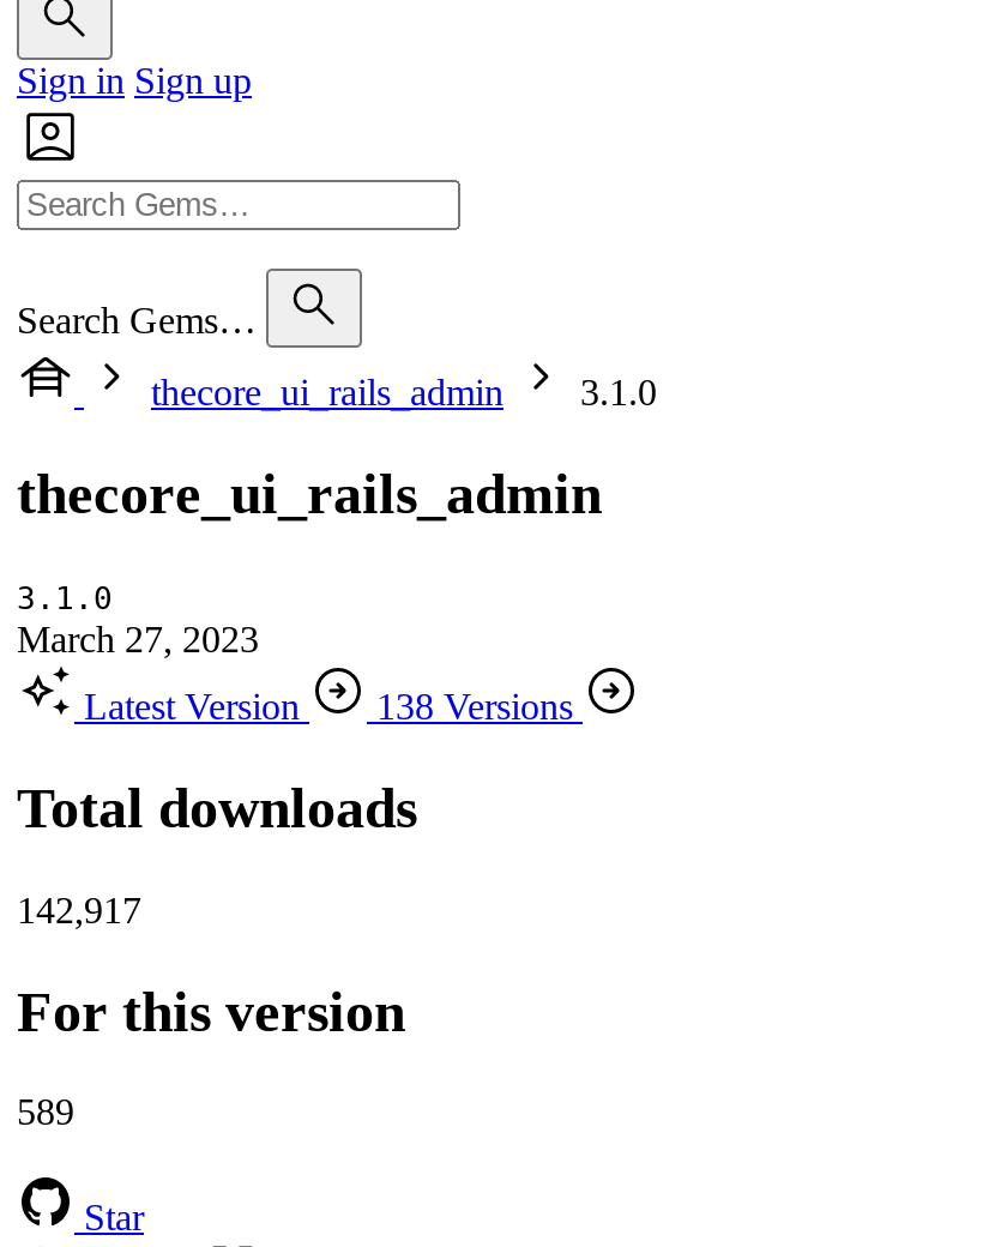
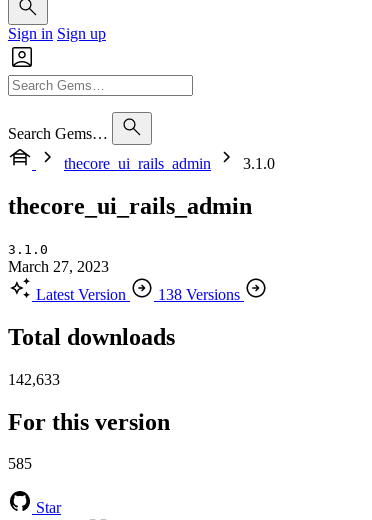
[17,889,141,929] 142,917 -> [8,371,60,388] 142,633
[17,1092,74,1133] 589 -> [8,455,32,472] 585

